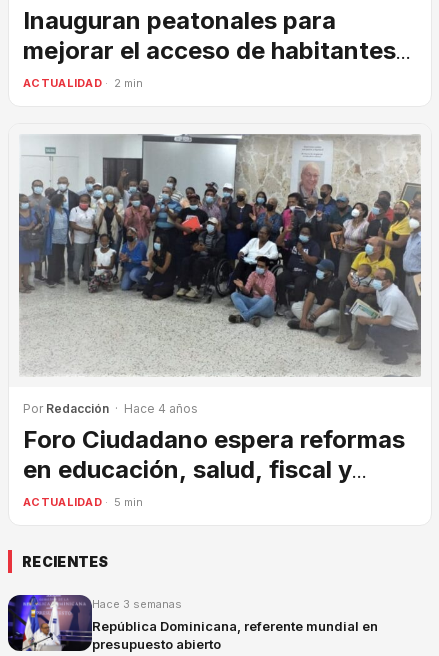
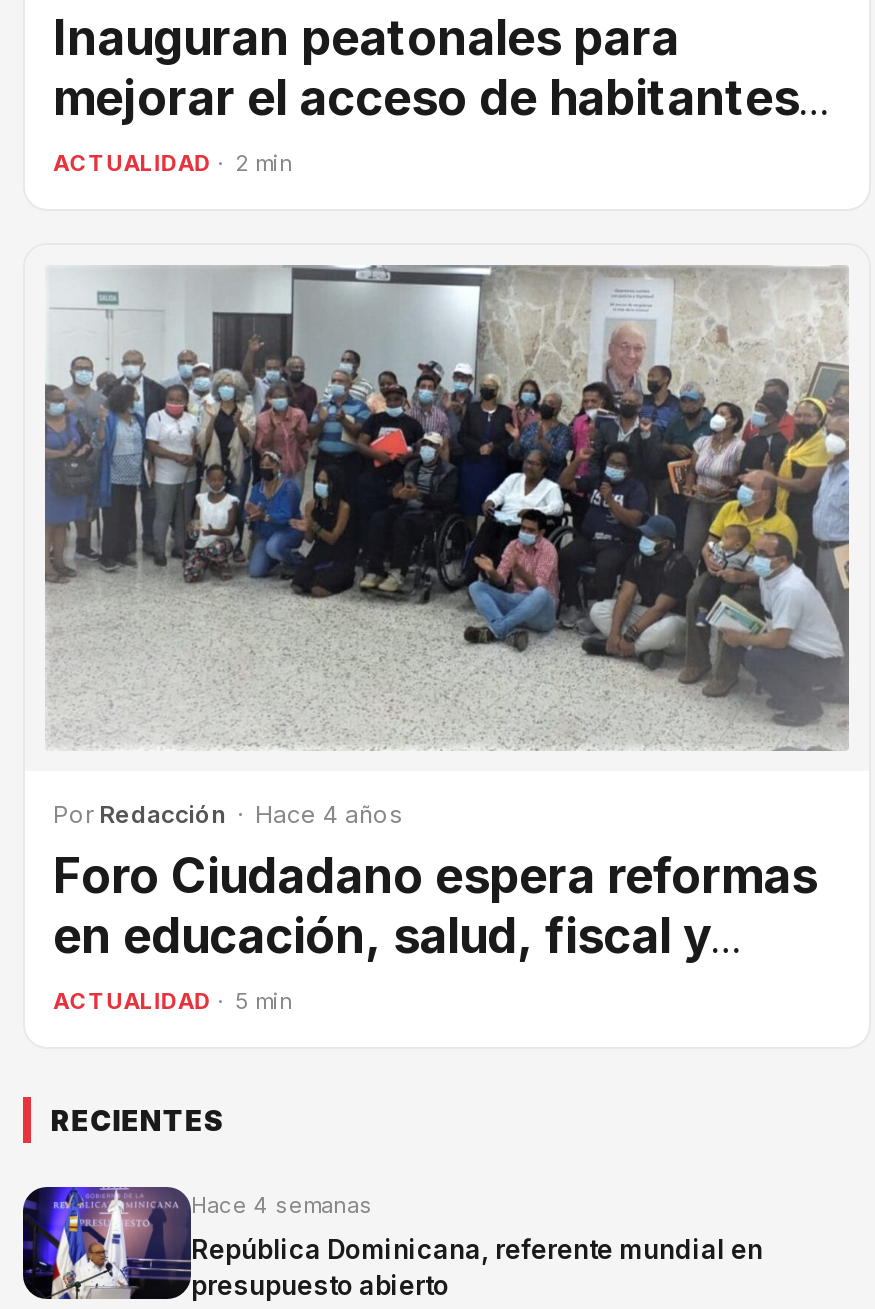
[92,597,182,611] Hace 3 semanas -> [191,1191,373,1219] Hace 4 semanas

